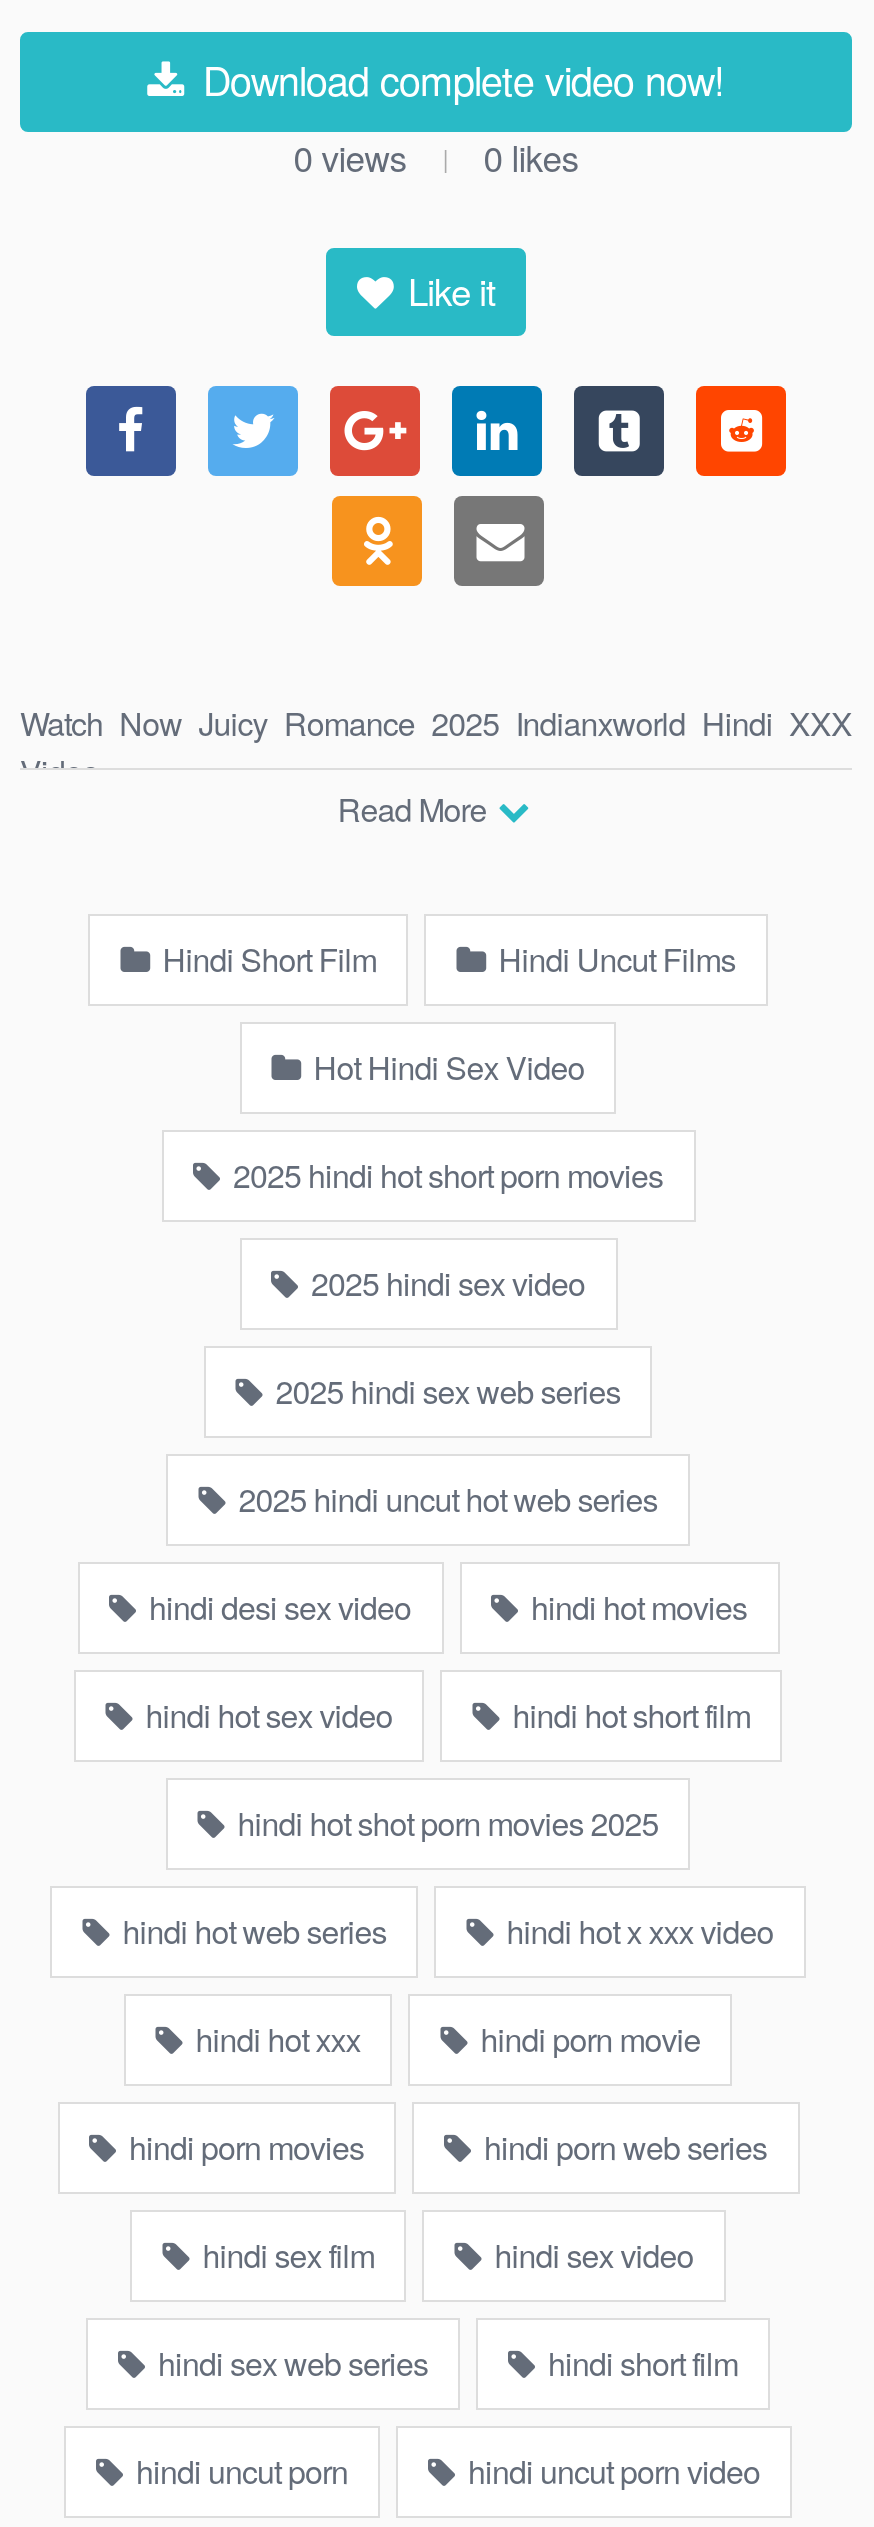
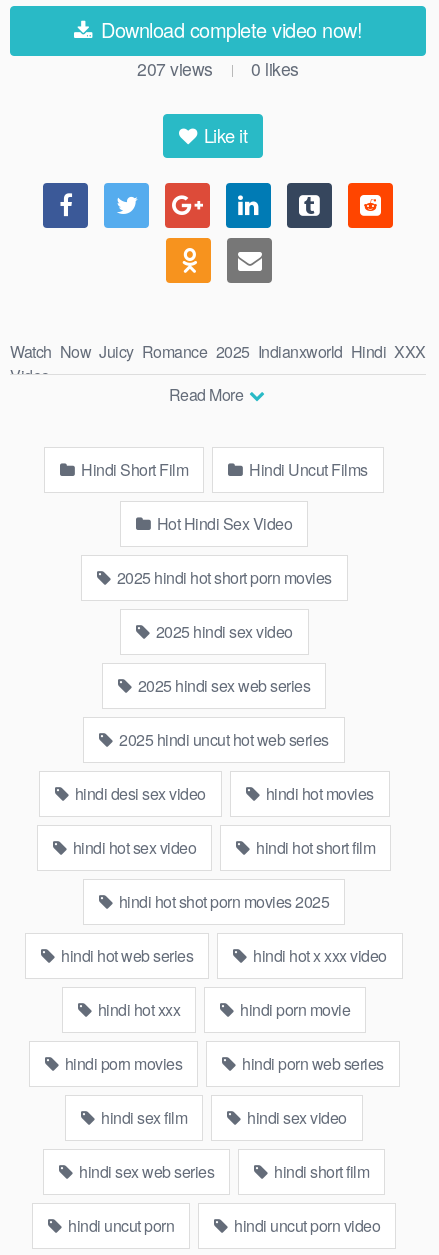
[294,132,406,182] 0views -> [137,56,213,81] 207views

